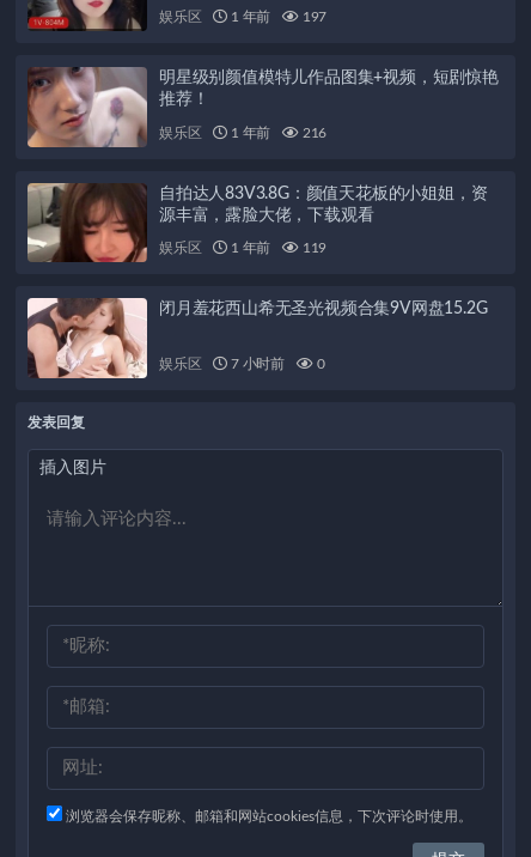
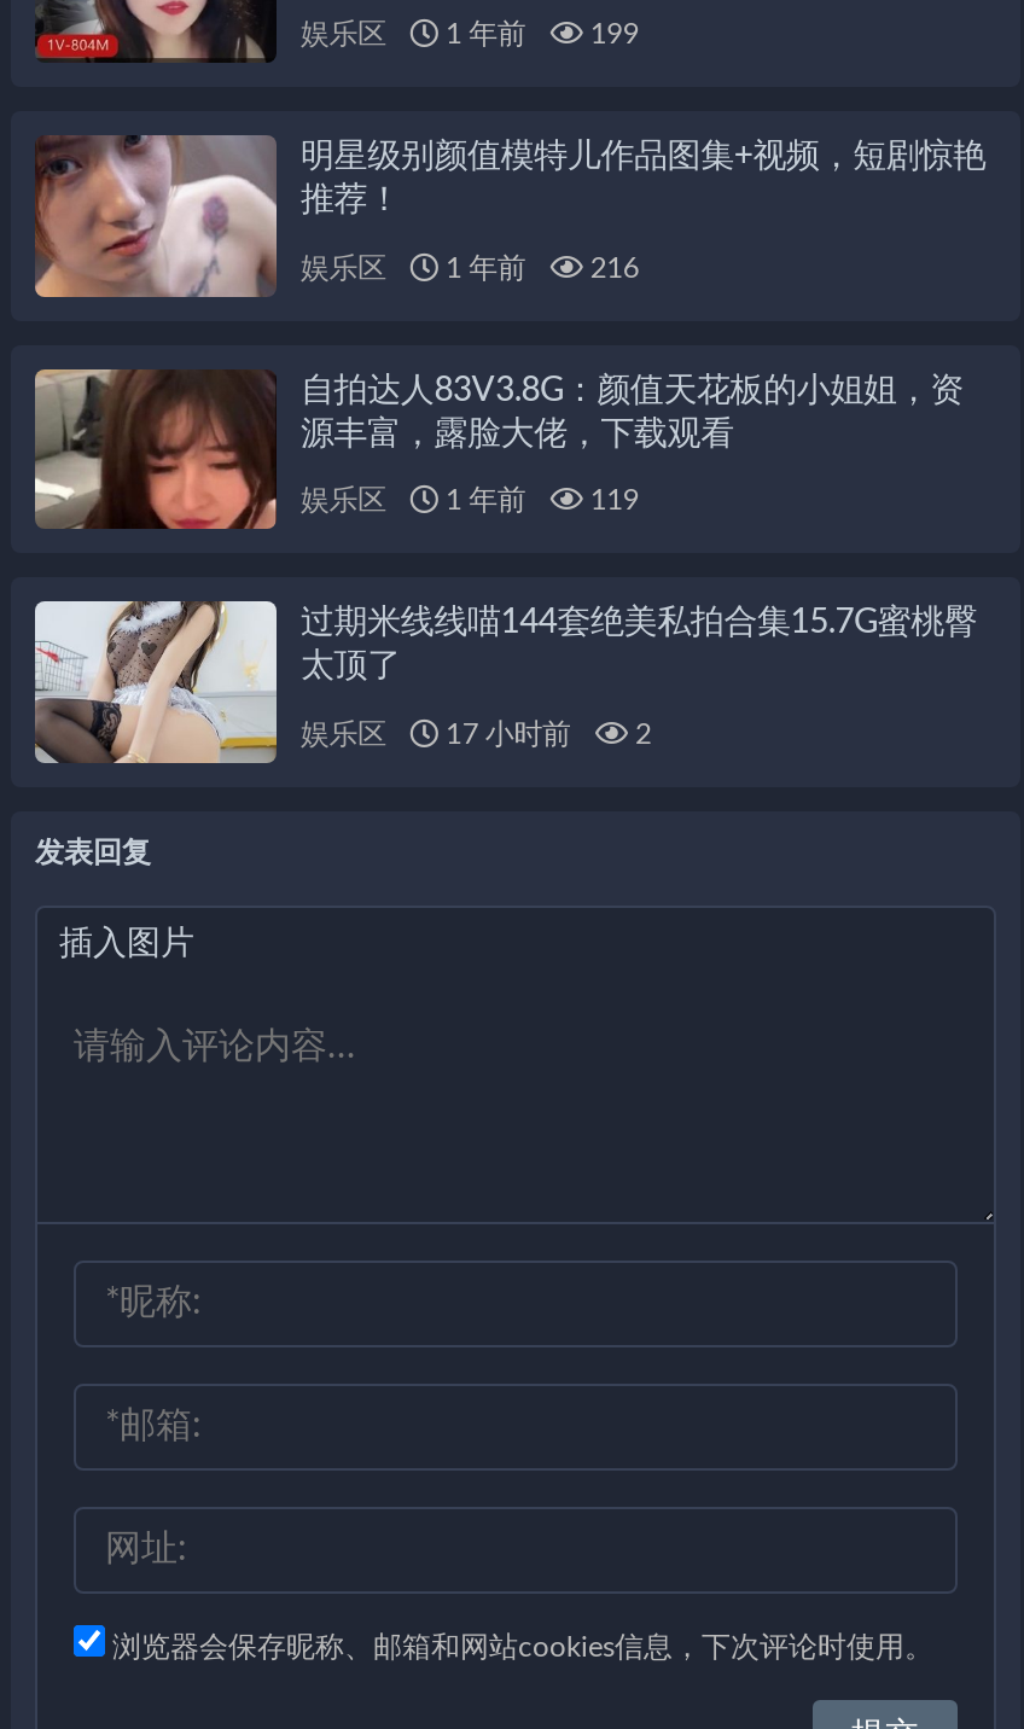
[159,10,327,24] 娱乐区 1 年前 197 -> [301,19,639,48] 娱乐区 1 年前 199
[28,298,487,379] [image] | 闭月羞花西山希无圣光视频合集9V网盘15.2G -> [33,599,977,765] [image] | 过期米线线喵144套绝美私拍合集15.7G蜜桃臀 | 太顶了
[227,357,285,371] 7 小时前 -> [439,720,571,749] 17 小时前
[313,357,325,371] 0 -> [628,720,651,749] 2

